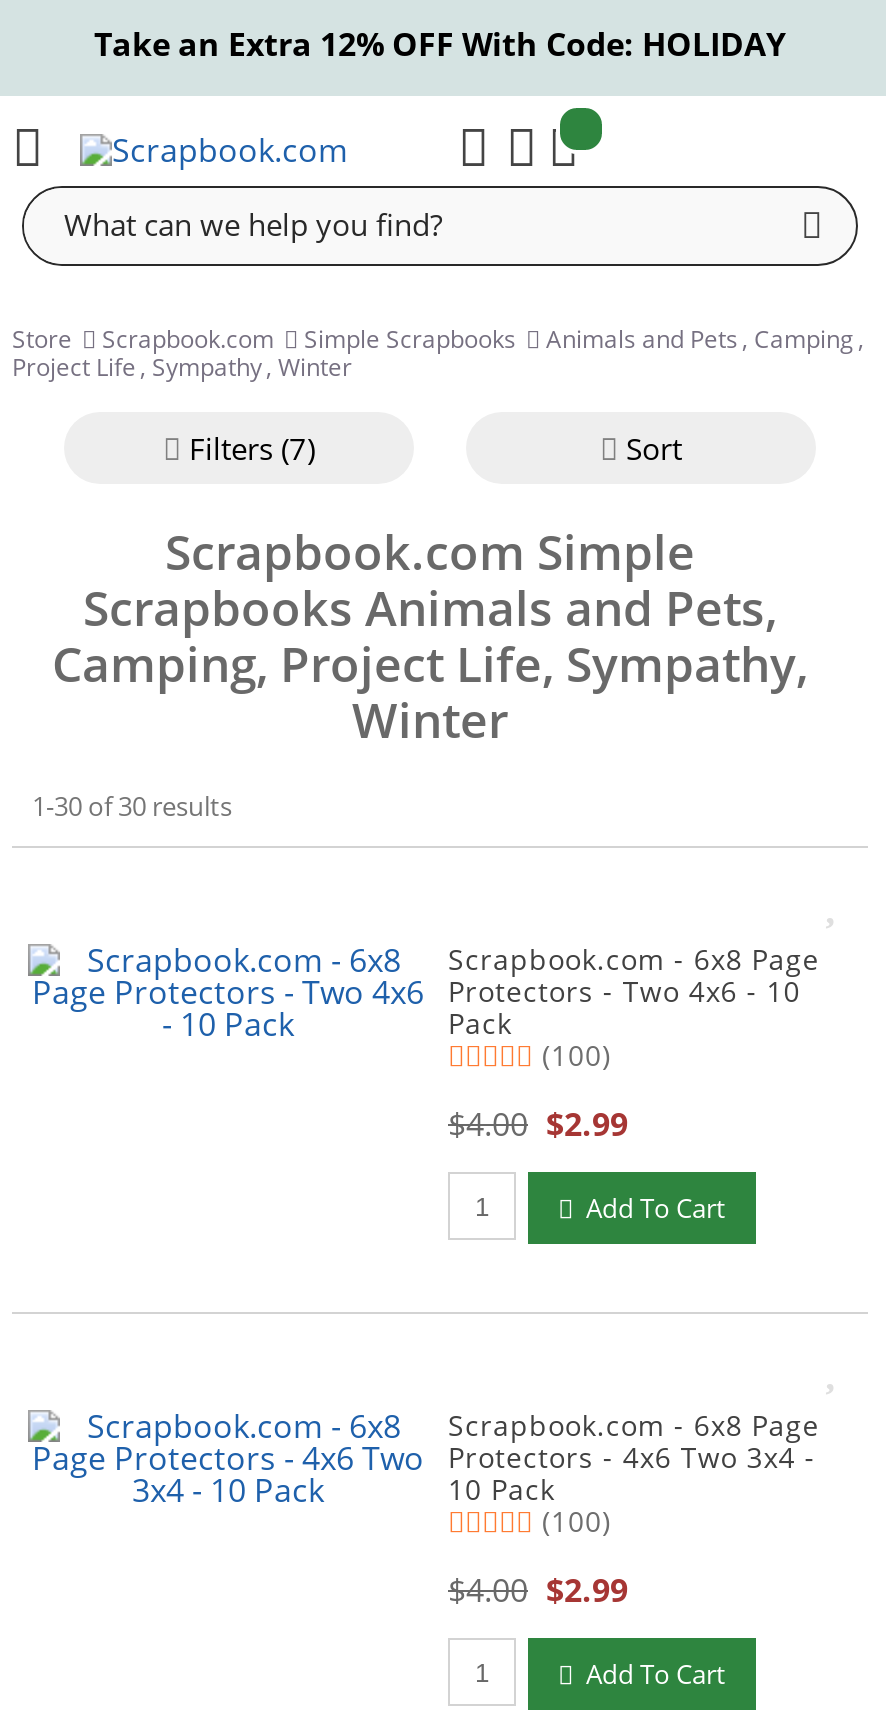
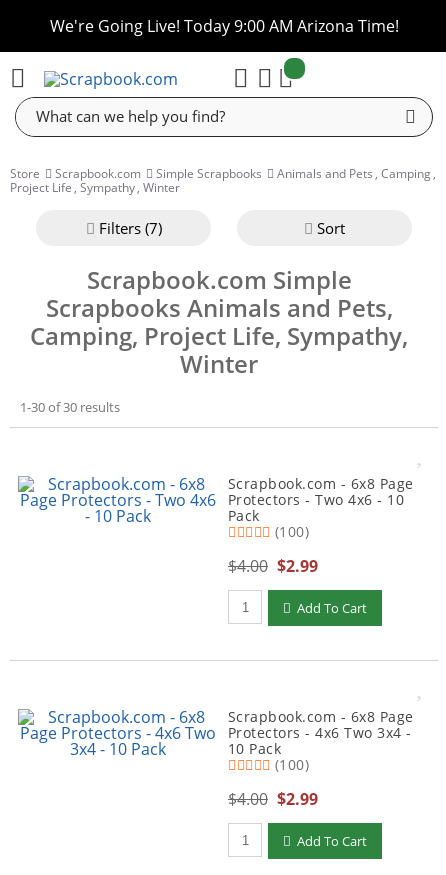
[94,22,786,66] Take an Extra 12% OFF With Code: HOLIDAY -> [49,15,398,37] We're Going Live! Today 9:00 AM Arizona Time!

